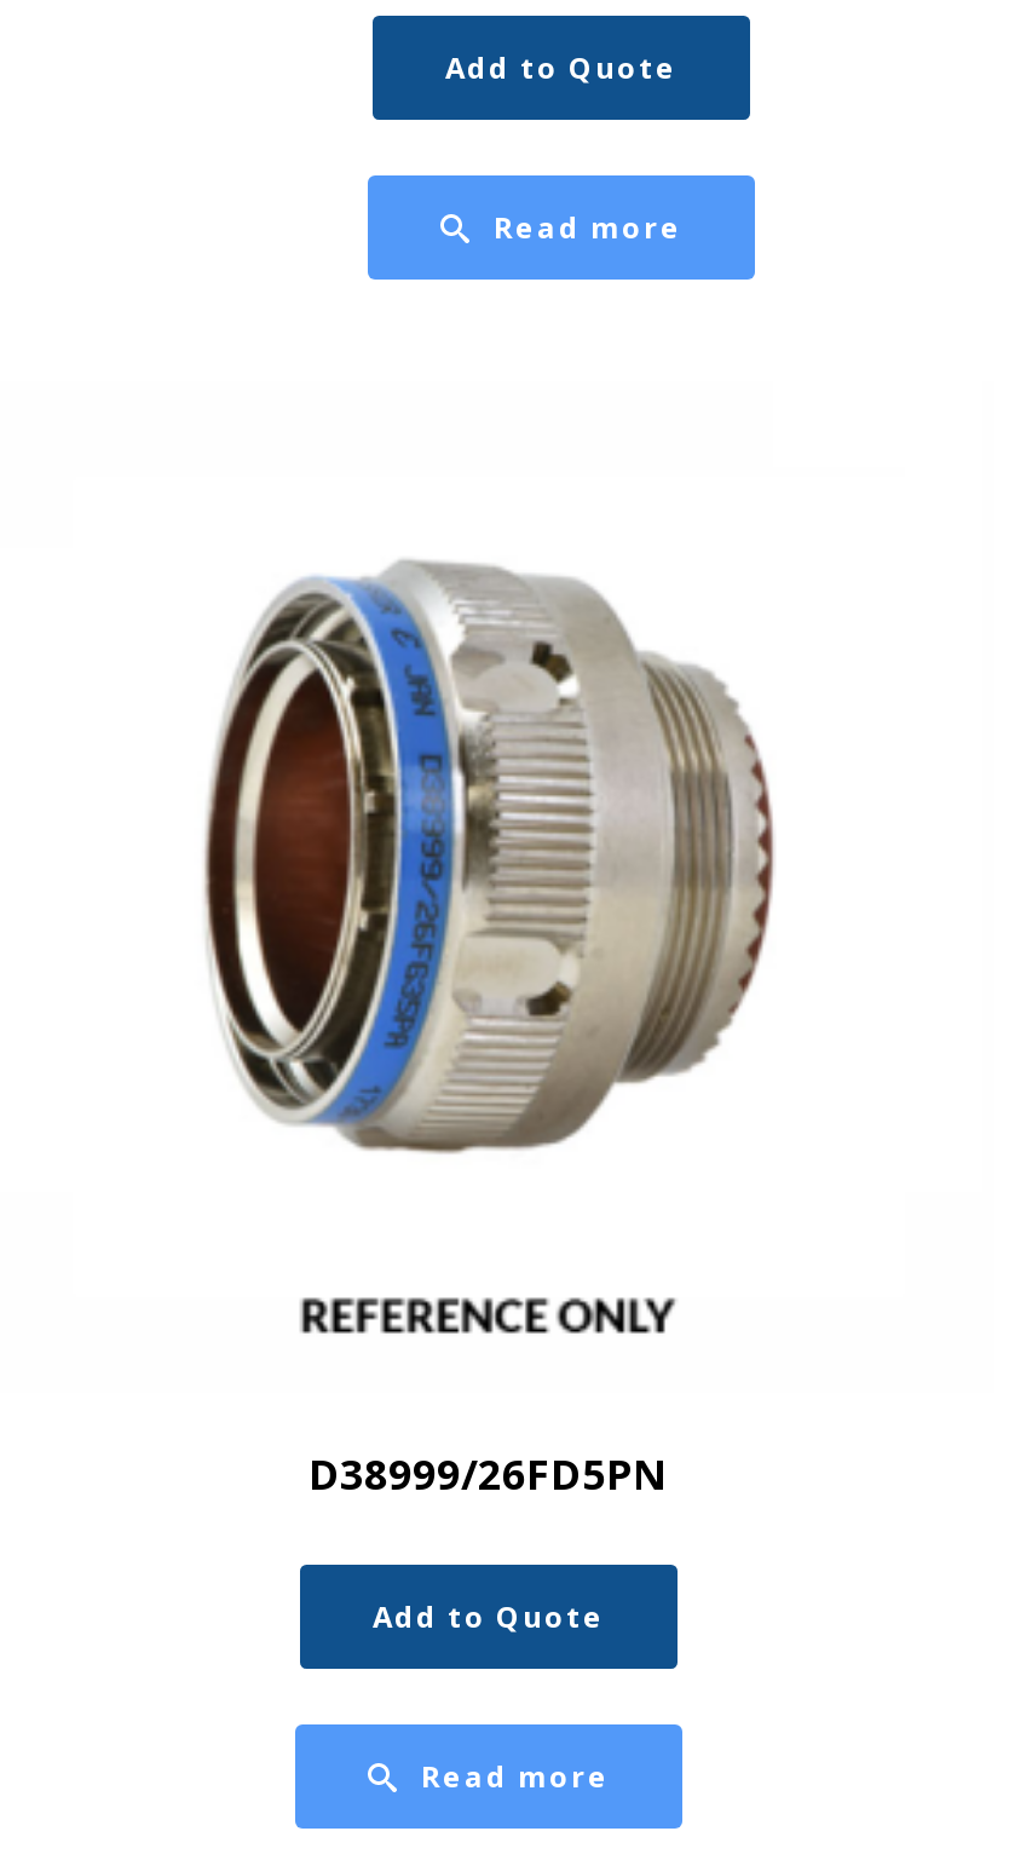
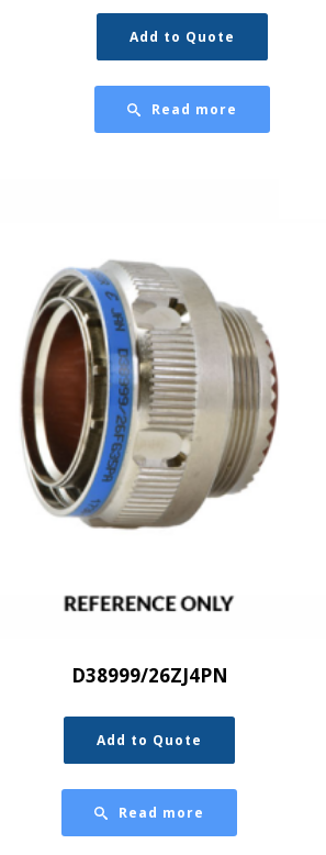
[309,1446,669,1501] D38999/26FD5PN -> [71,662,228,688] D38999/26ZJ4PN

